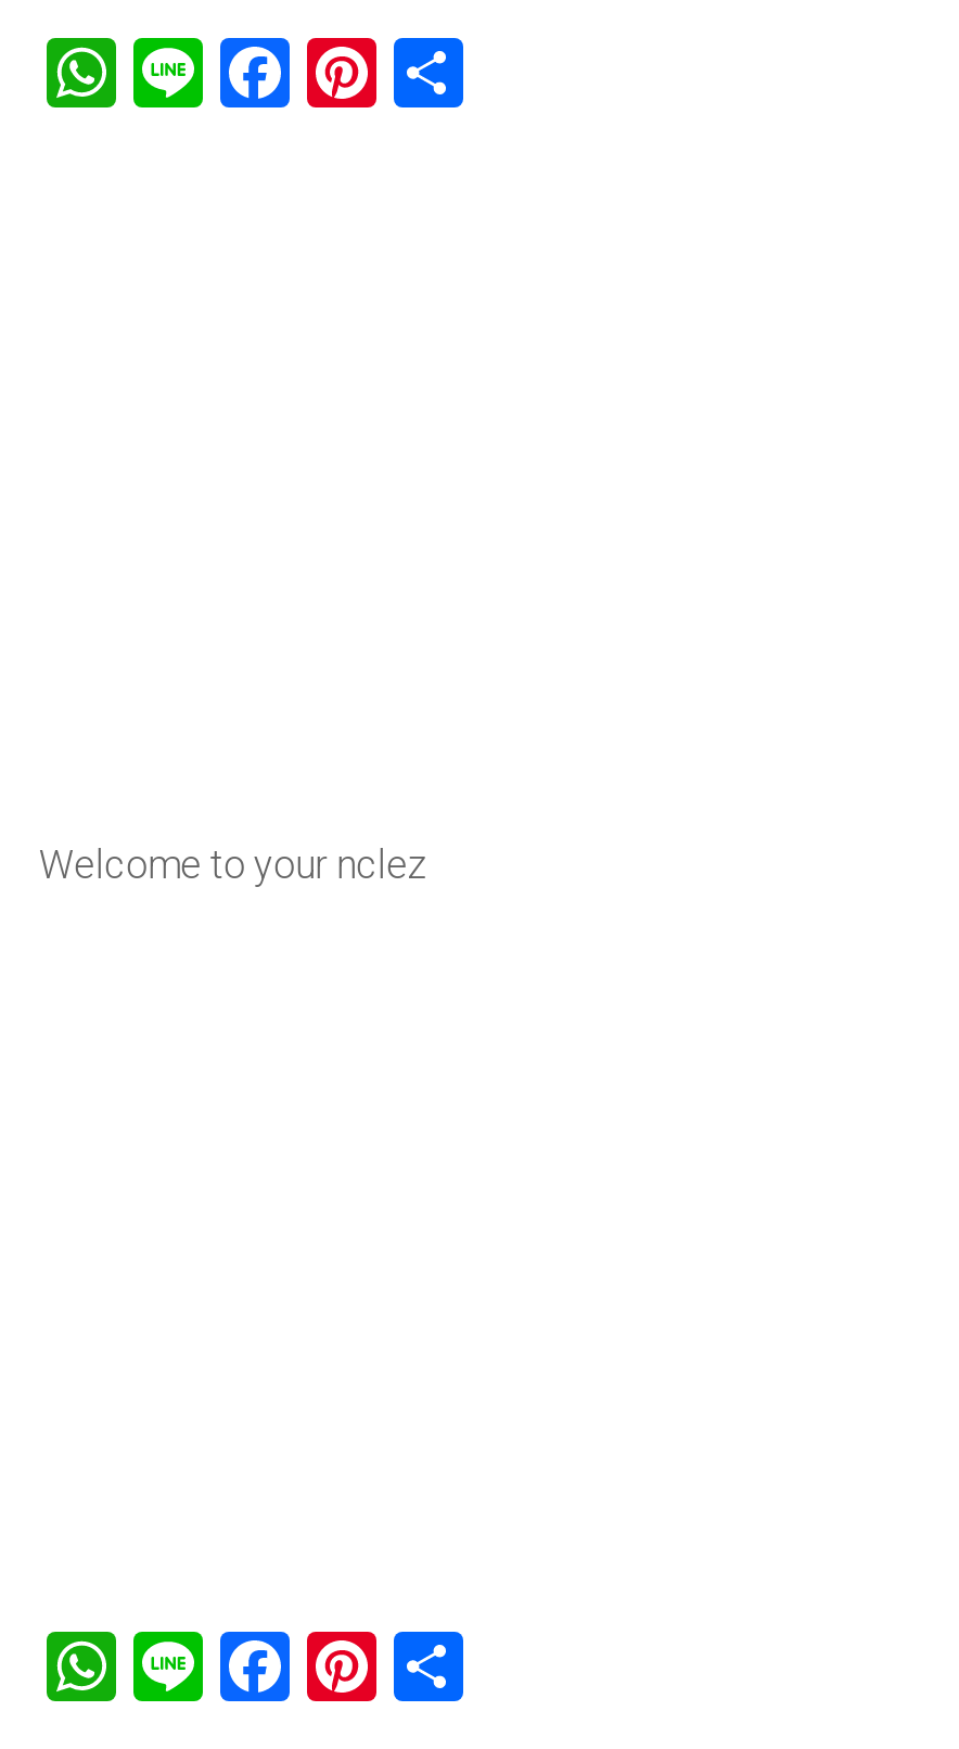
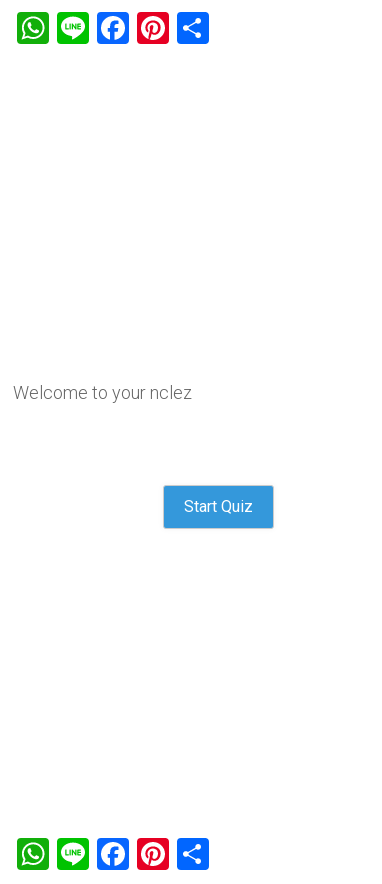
none -> [183,497,252,516] Start Quiz

